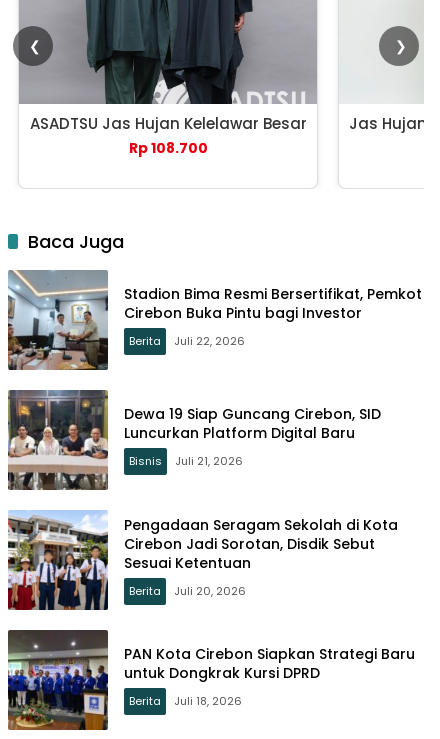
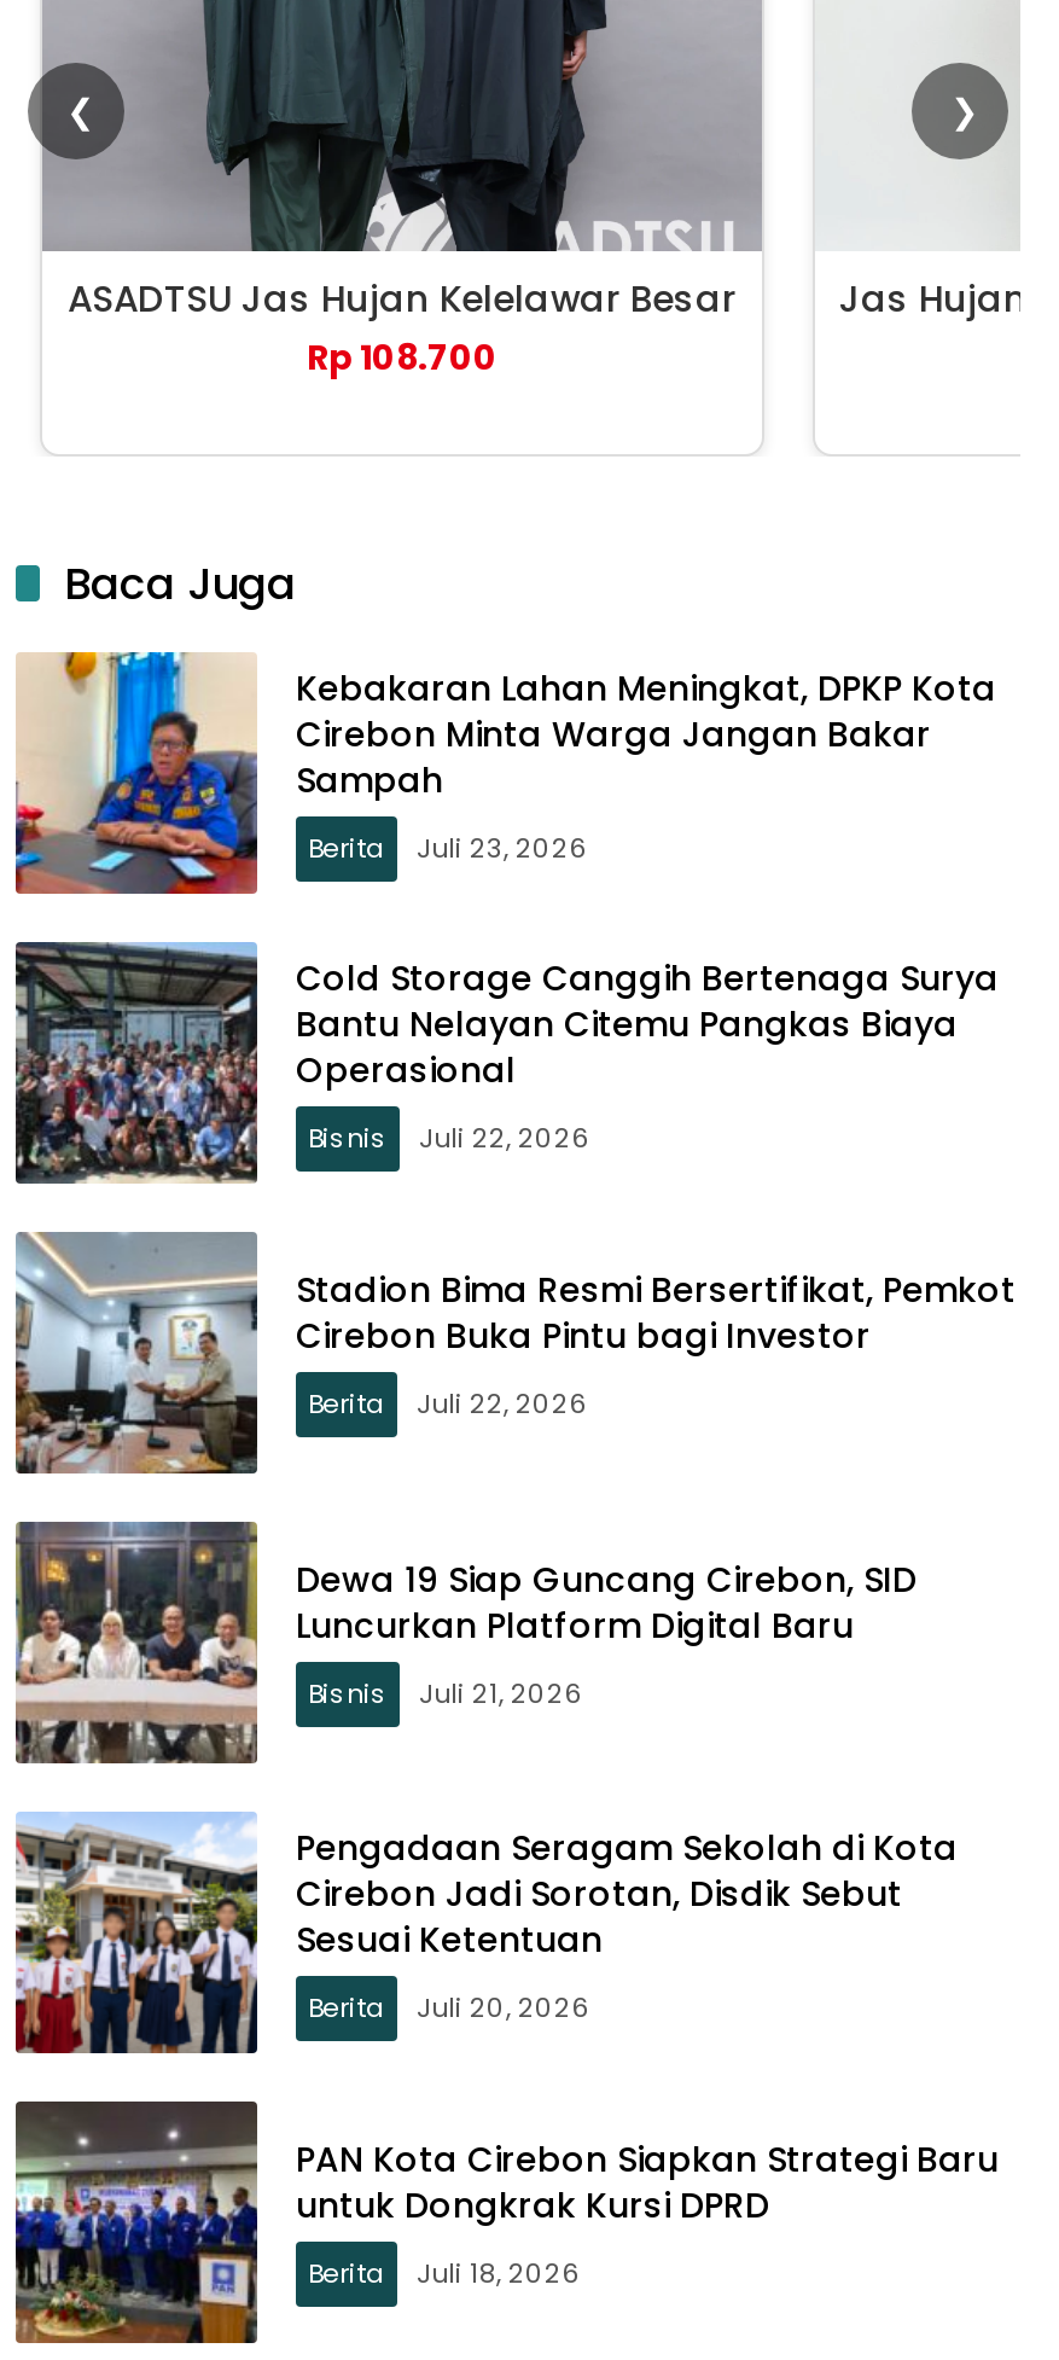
none -> [13,650,999,1157] [image] | Kebakaran Lahan Meningkat, DPKP Kota | Cirebon Minta Warga Jangan Bakar | Sampah | Berita | Juli 23, 2026 | Cold Storage Canggih Bertenaga Surya | Bantu Nelayan Citemu Pangkas Biaya | Operasional | Bisnis | Juli 22, 2026
none -> [13,942,260,1184] [image]

